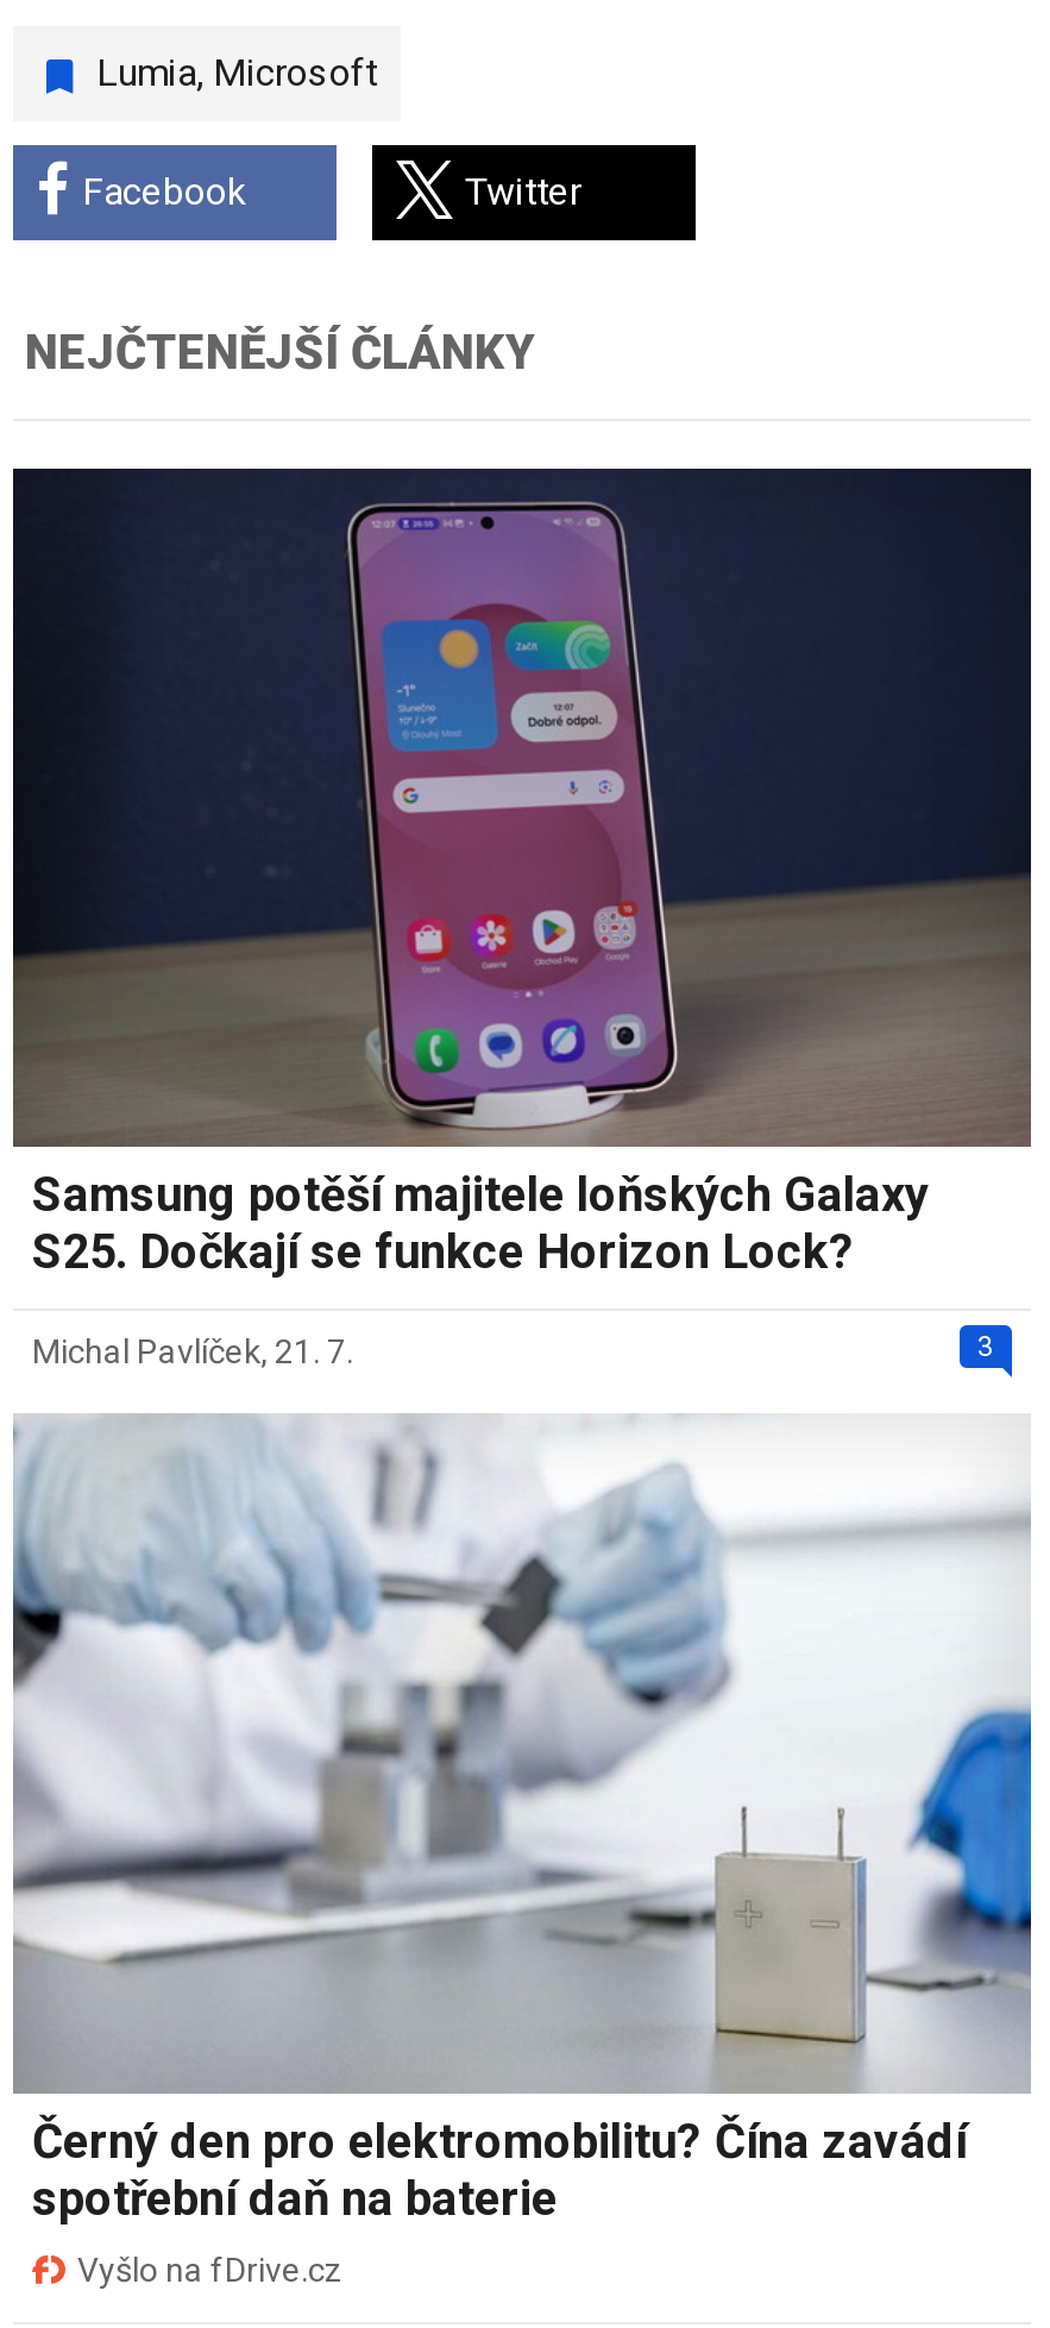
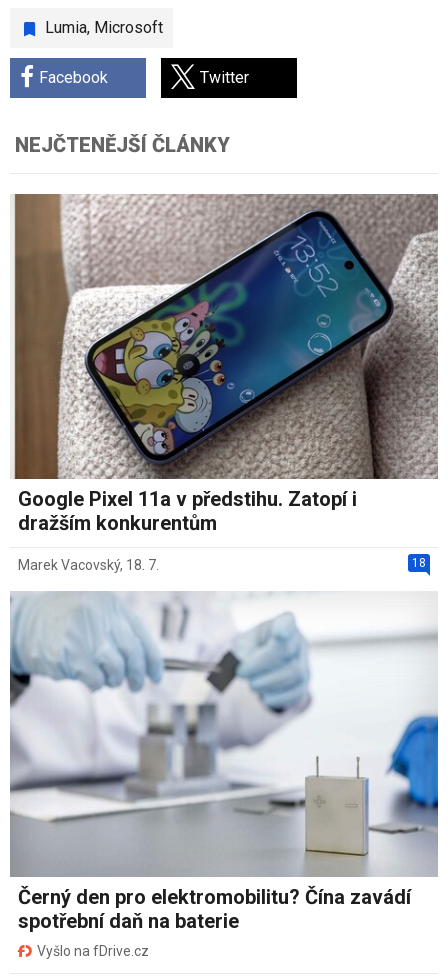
[11,466,1033,1281] [image] | Samsung potěší majitele loňských Galaxy | S25. Dočkají se funkce Horizon Lock? -> [10,193,439,535] [image] | Google Pixel 11a v předstihu. Zatopí i | dražším konkurentům
[32,1331,994,1371] 3 | Michal Pavlíček, 21. 7. -> [18,556,426,573] 18 | Marek Vacovský, 18. 7.

